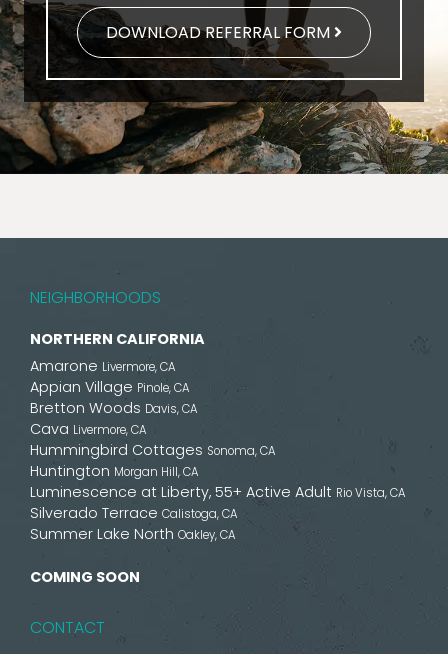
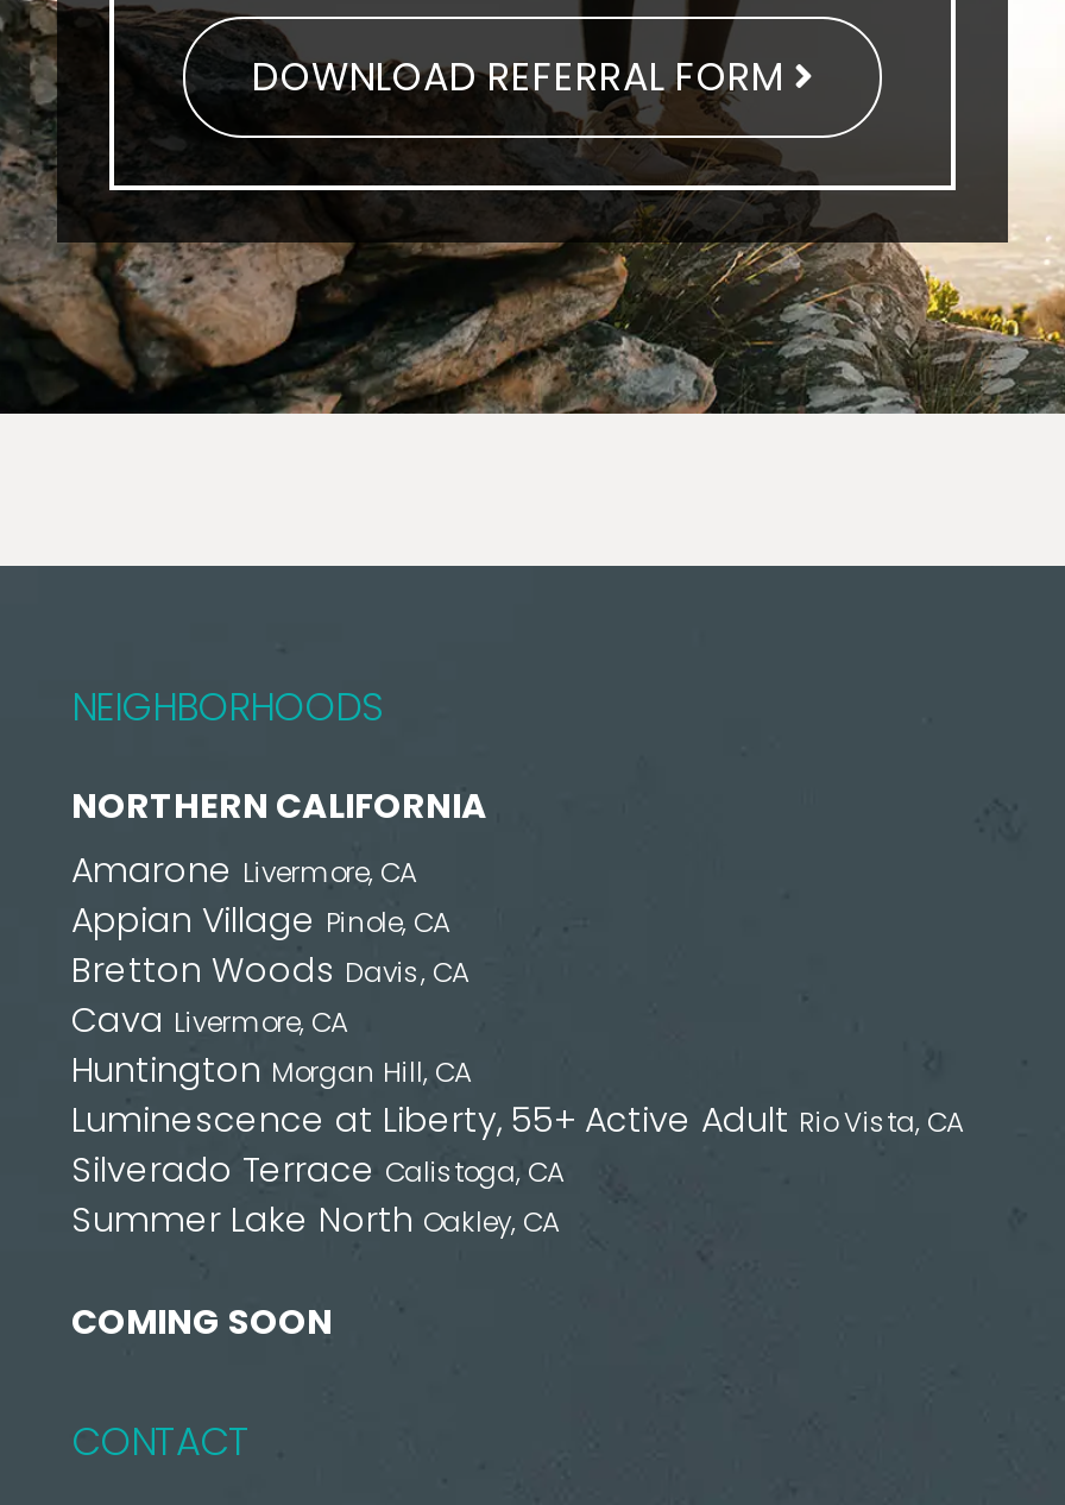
[30,440,276,460] Hummingbird Cottages Sonoma, CA -> none

